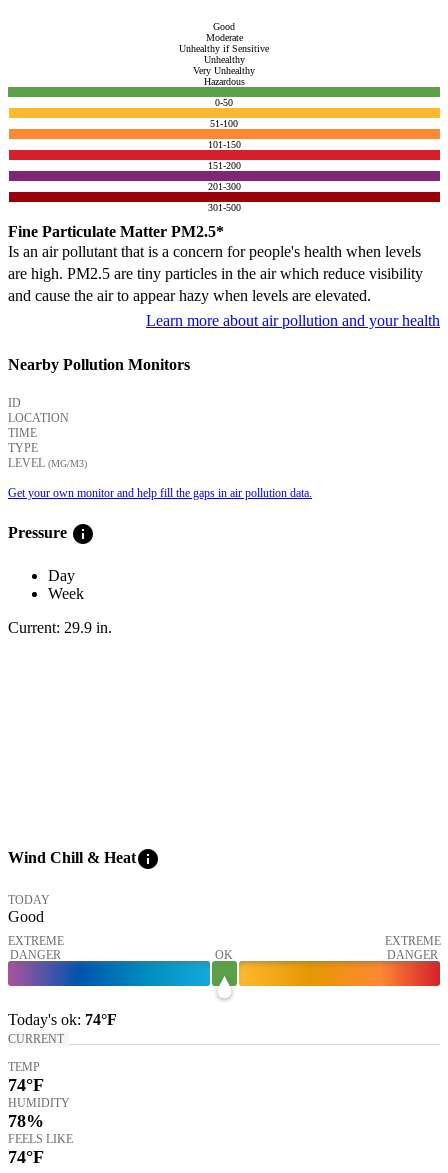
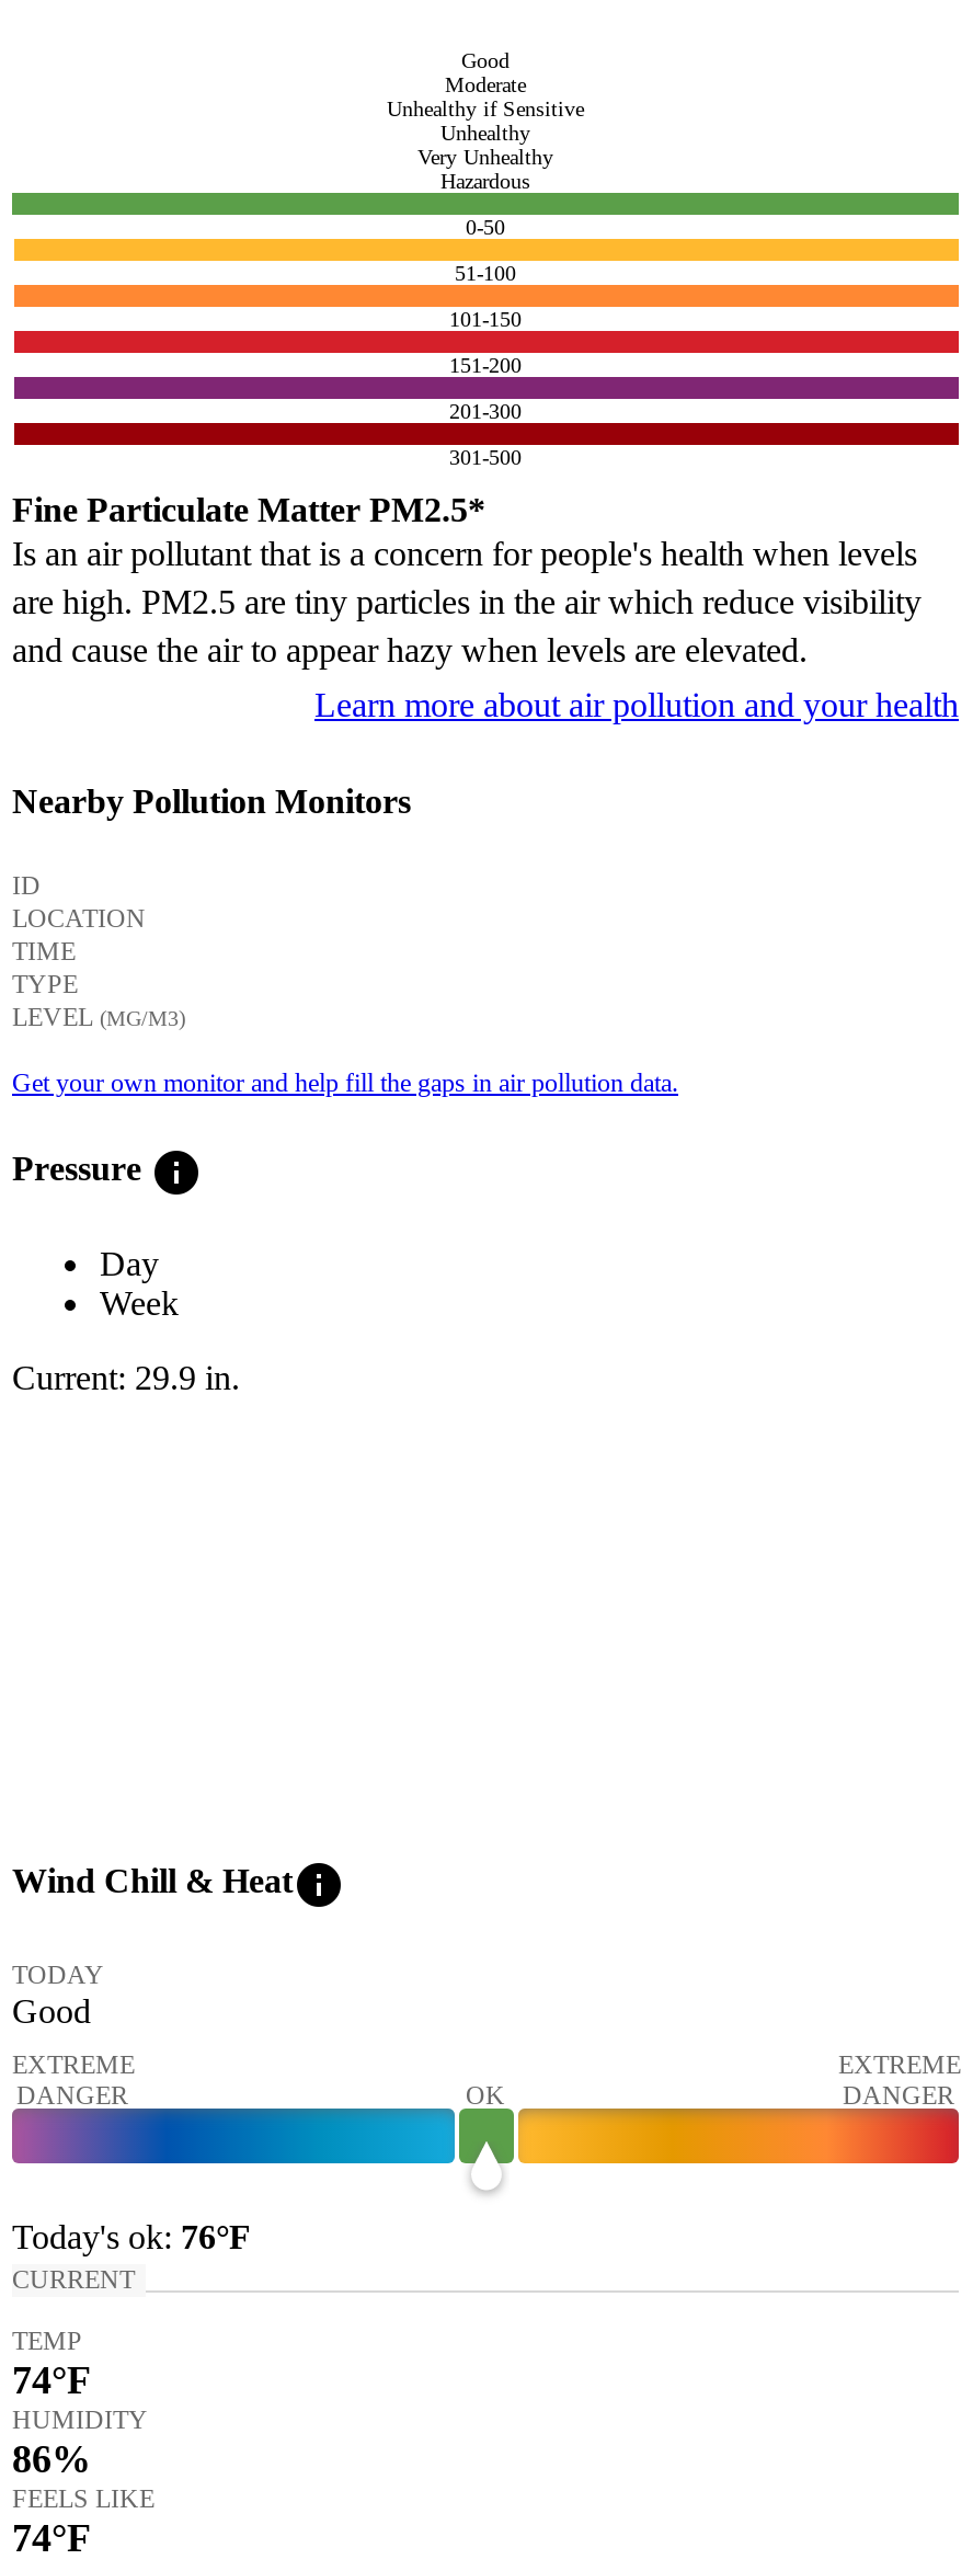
[8,1010,117,1027] Today's ok: 74°F -> [12,2217,251,2254] Today's ok: 76°F
[8,1110,44,1130] 78% -> [12,2436,91,2480] 86%

